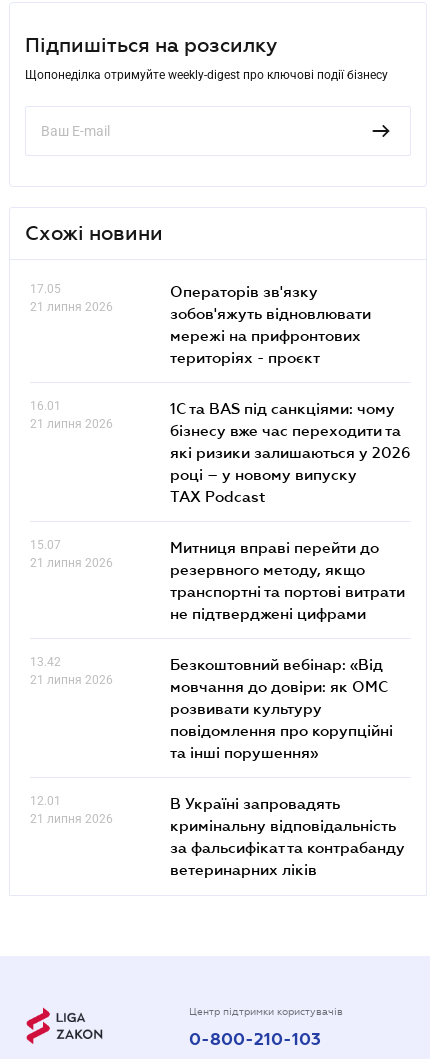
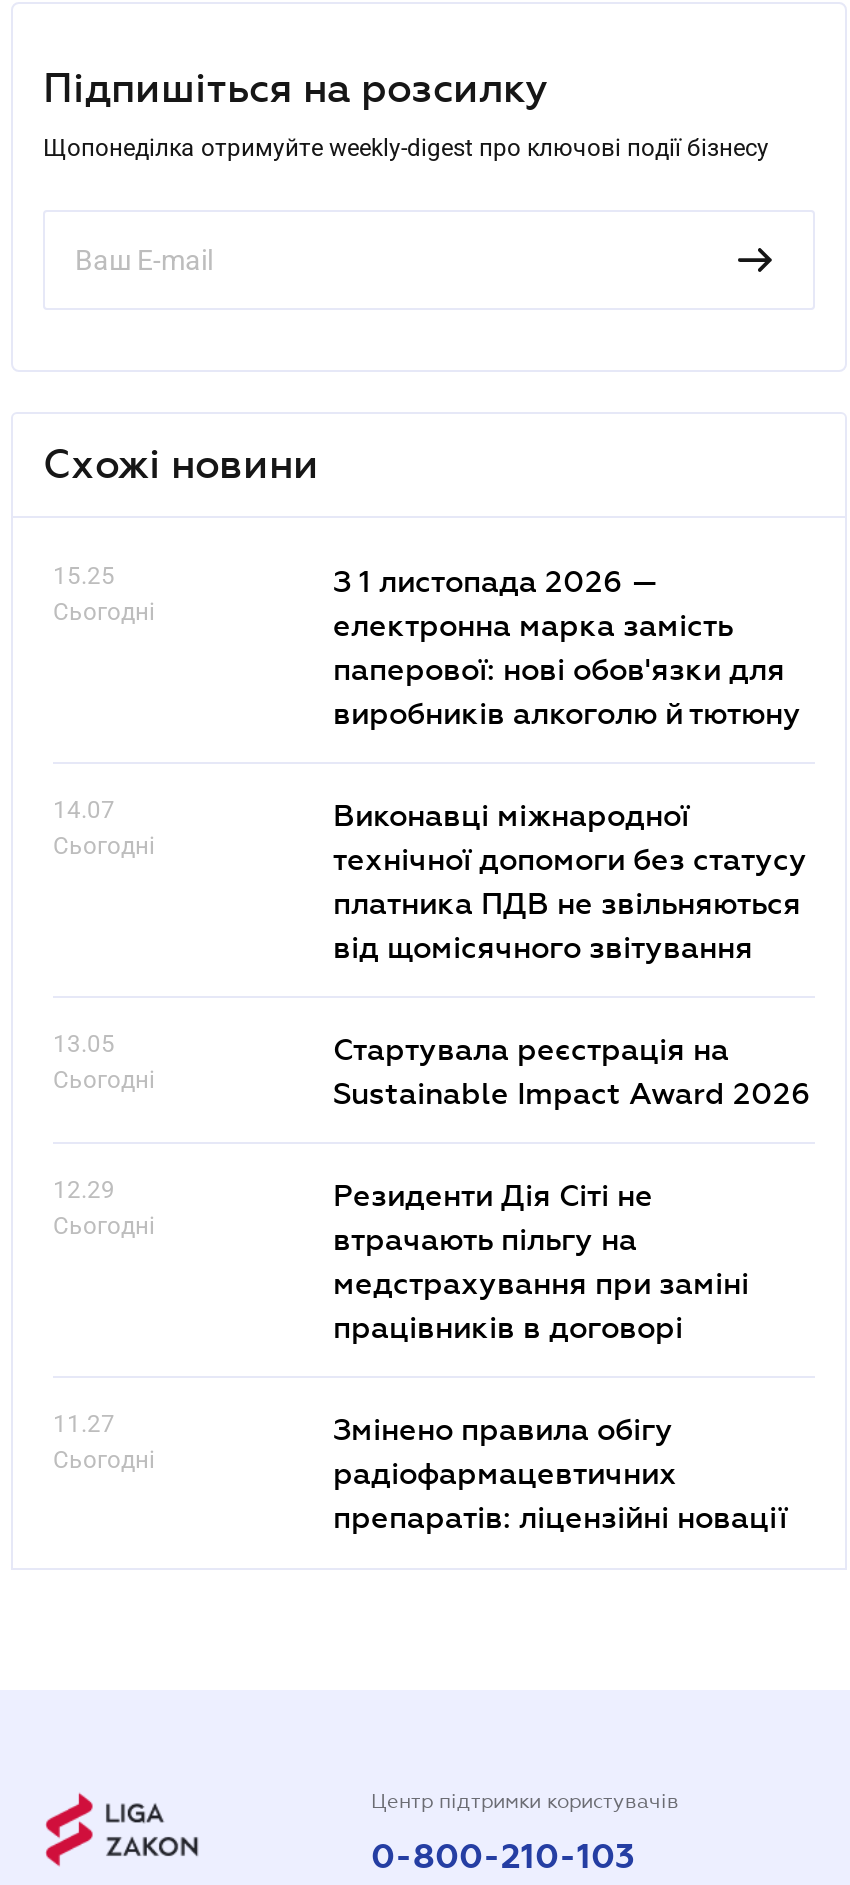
[30,282,113,314] 17.05 | 21 липня 2026 -> [53,561,155,625] 15.25 | Сьогодні
[170,282,371,366] Операторів зв'язку | зобов'яжуть відновлювати | мережі на прифронтових | територіях - проєкт -> [333,561,801,729] З 1 листопада 2026 — | електронна марка замість | паперової: нові обов'язки для | виробників алкоголю й тютюну
[30,399,113,431] 16.01 | 21 липня 2026 -> [53,795,155,859] 14.07 | Сьогодні
[170,399,411,505] 1С та BAS під санкціями: чому | бізнесу вже час переходити та | які ризики залишаються у 2026 | році – у новому випуску | TAX Podcast -> [333,795,807,963] Виконавці міжнародної | технічної допомоги без статусу | платника ПДВ не звільняються | від щомісячного звітування
[30,538,113,570] 15.07 | 21 липня 2026 -> [53,1029,155,1093] 13.05 | Сьогодні
[170,538,405,622] Митниця вправі перейти до | резервного методу, якщо | транспортні та портові витрати | не підтверджені цифрами -> [333,1029,811,1109] Стартувала реєстрація на | Sustainable Impact Award 2026
[30,655,113,687] 13.42 | 21 липня 2026 -> [53,1175,155,1239] 12.29 | Сьогодні
[170,655,393,761] Безкоштовний вебінар: «Від | мовчання до довіри: як ОМС | розвивати культуру | повідомлення про корупційні | та інші порушення» -> [333,1175,749,1343] Резиденти Дія Сіті не | втрачають пільгу на | медстрахування при заміні | працівників в договорі
[30,794,113,826] 12.01 | 21 липня 2026 -> [53,1409,155,1473] 11.27 | Сьогодні
[170,794,405,878] В Україні запровадять | кримінальну відповідальність | за фальсифікат та контрабанду | ветеринарних ліків -> [333,1409,787,1533] Змінено правила обігу | радіофармацевтичних | препаратів: ліцензійні новації

